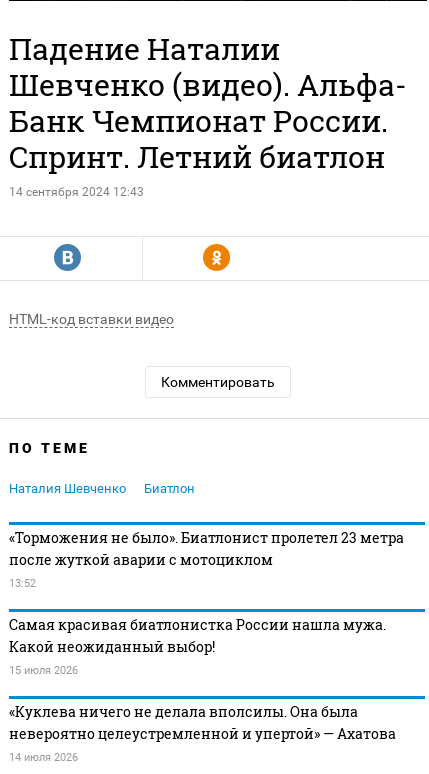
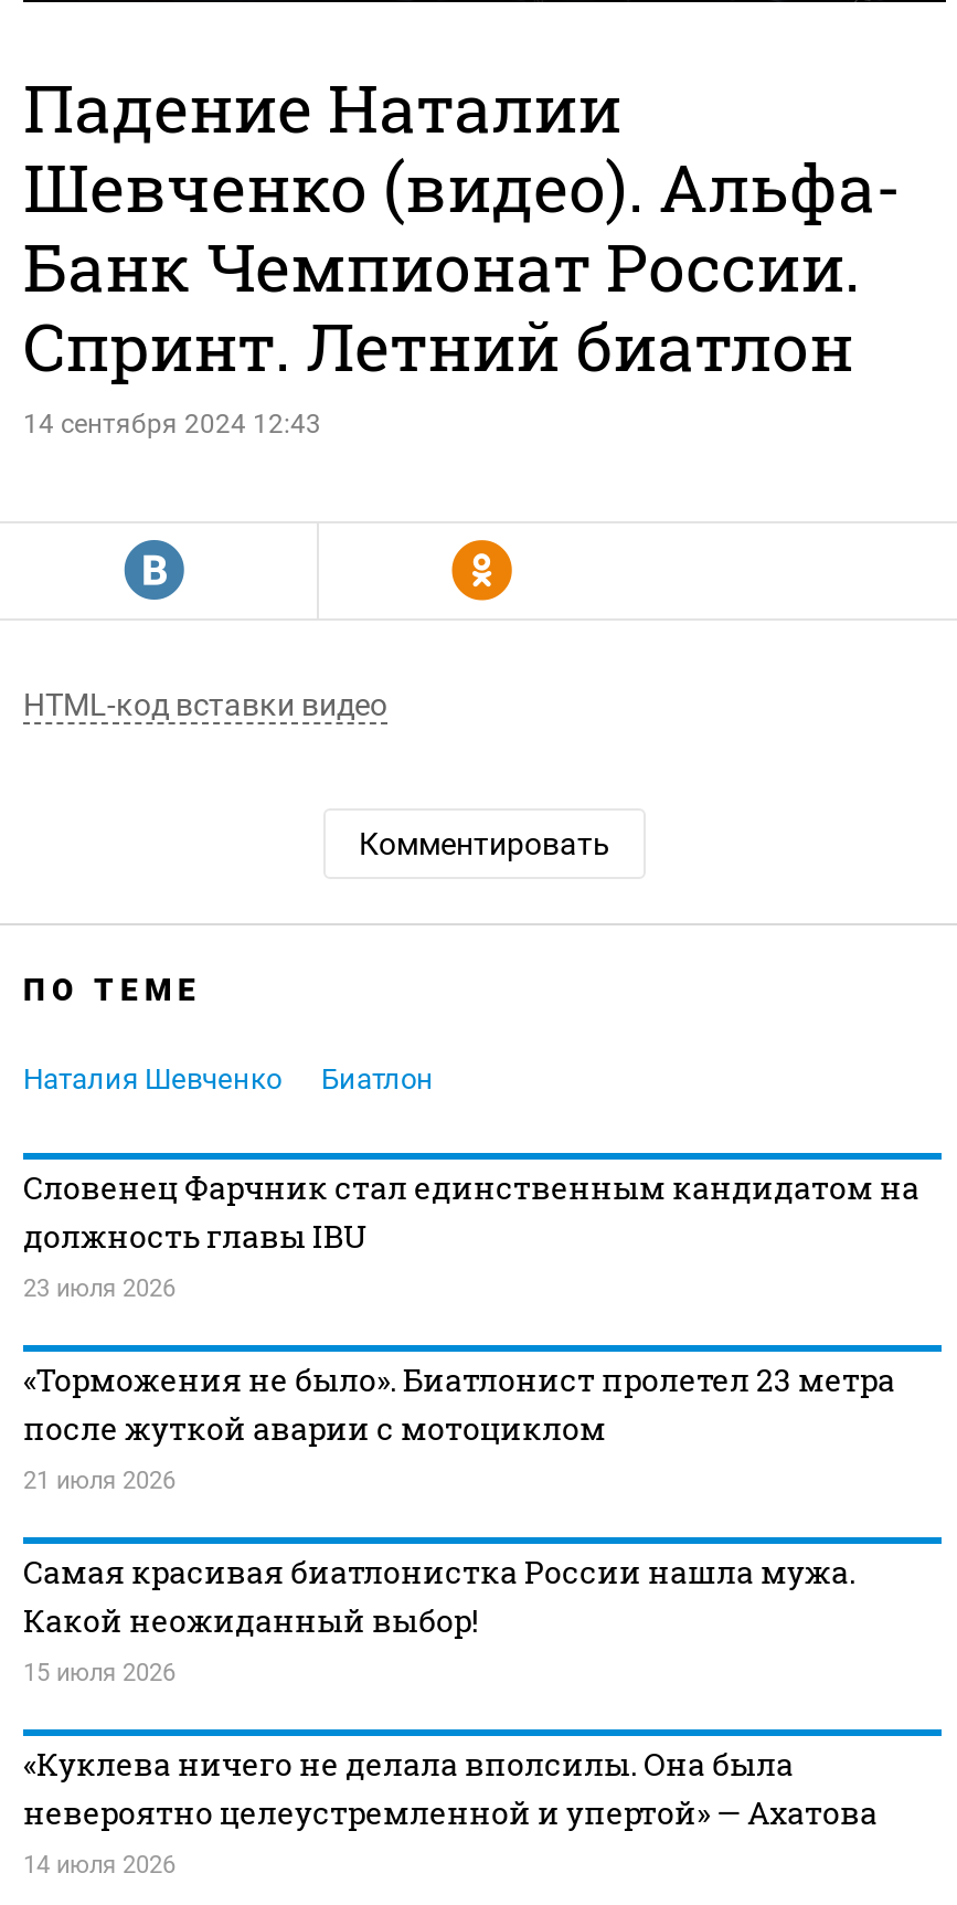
none -> [23,1166,919,1303] Словенец Фарчник стал единственным кандидатом на | должность главы IBU | 23 июля 2026
[9,577,36,590] 13:52 -> [23,1467,176,1496] 21 июля 2026

